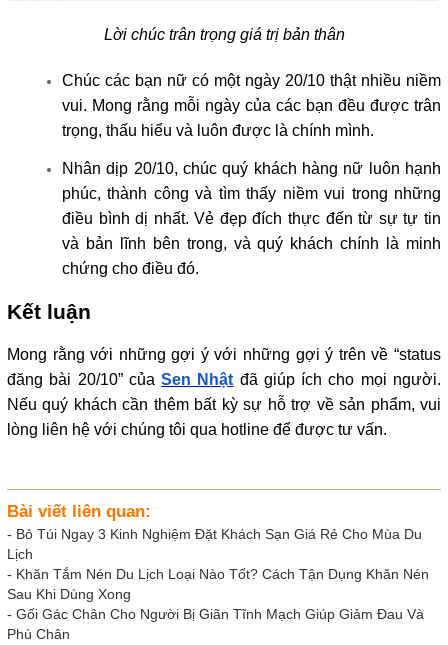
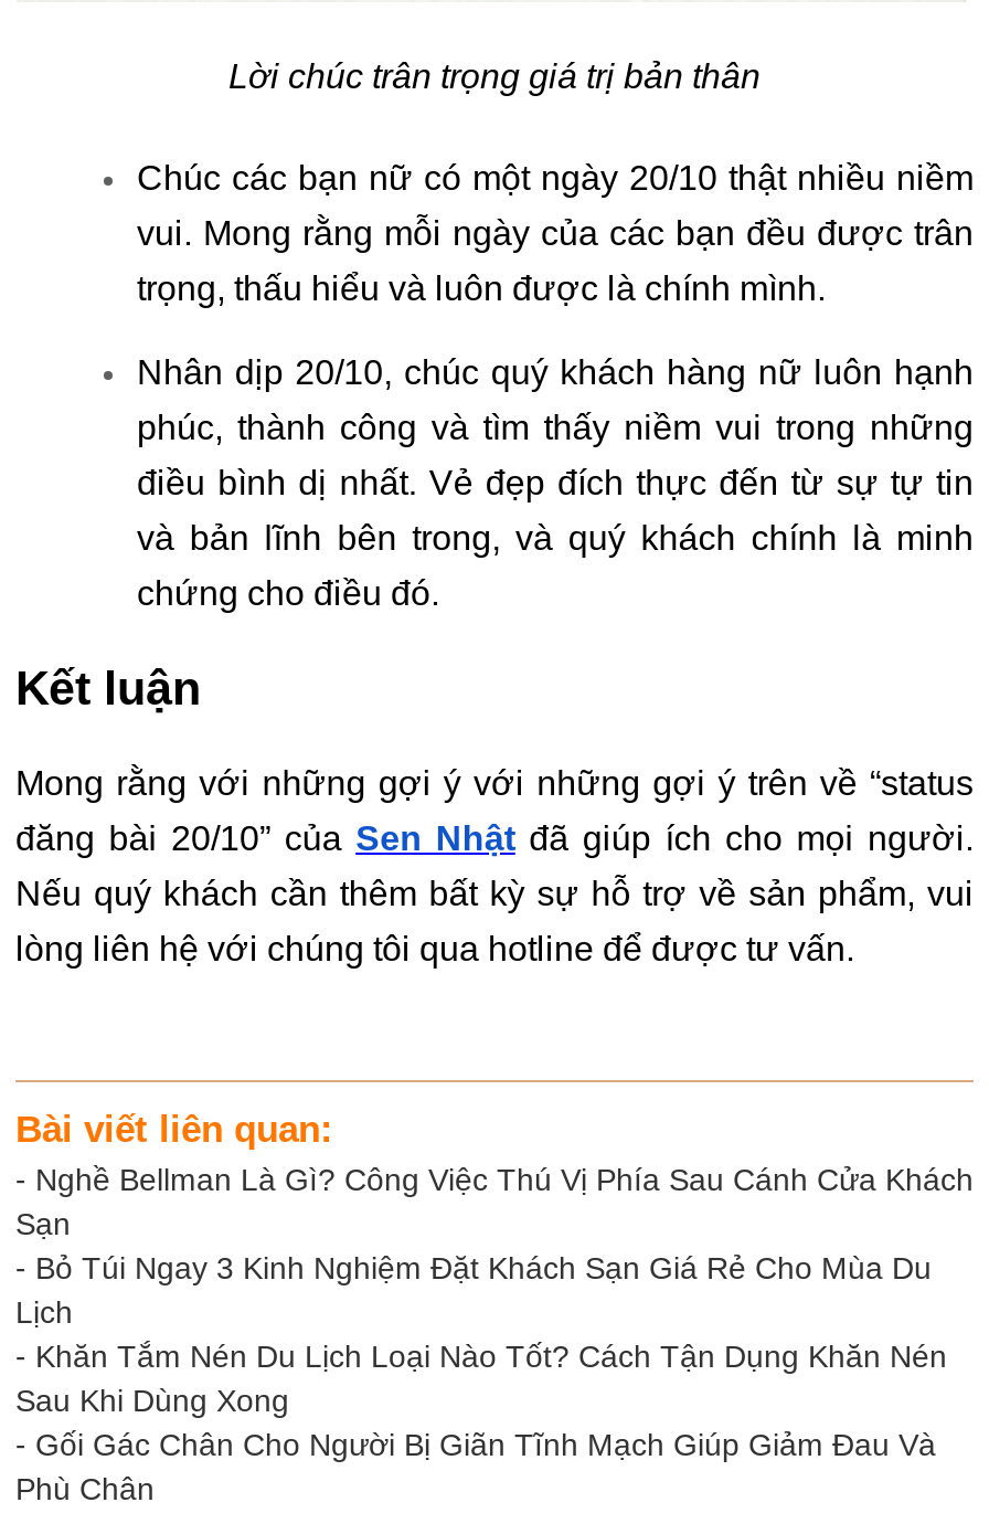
none -> [15,1161,974,1241] - Nghề Bellman Là Gì? Công Việc Thú Vị Phía Sau Cánh Cửa Khách | Sạn

